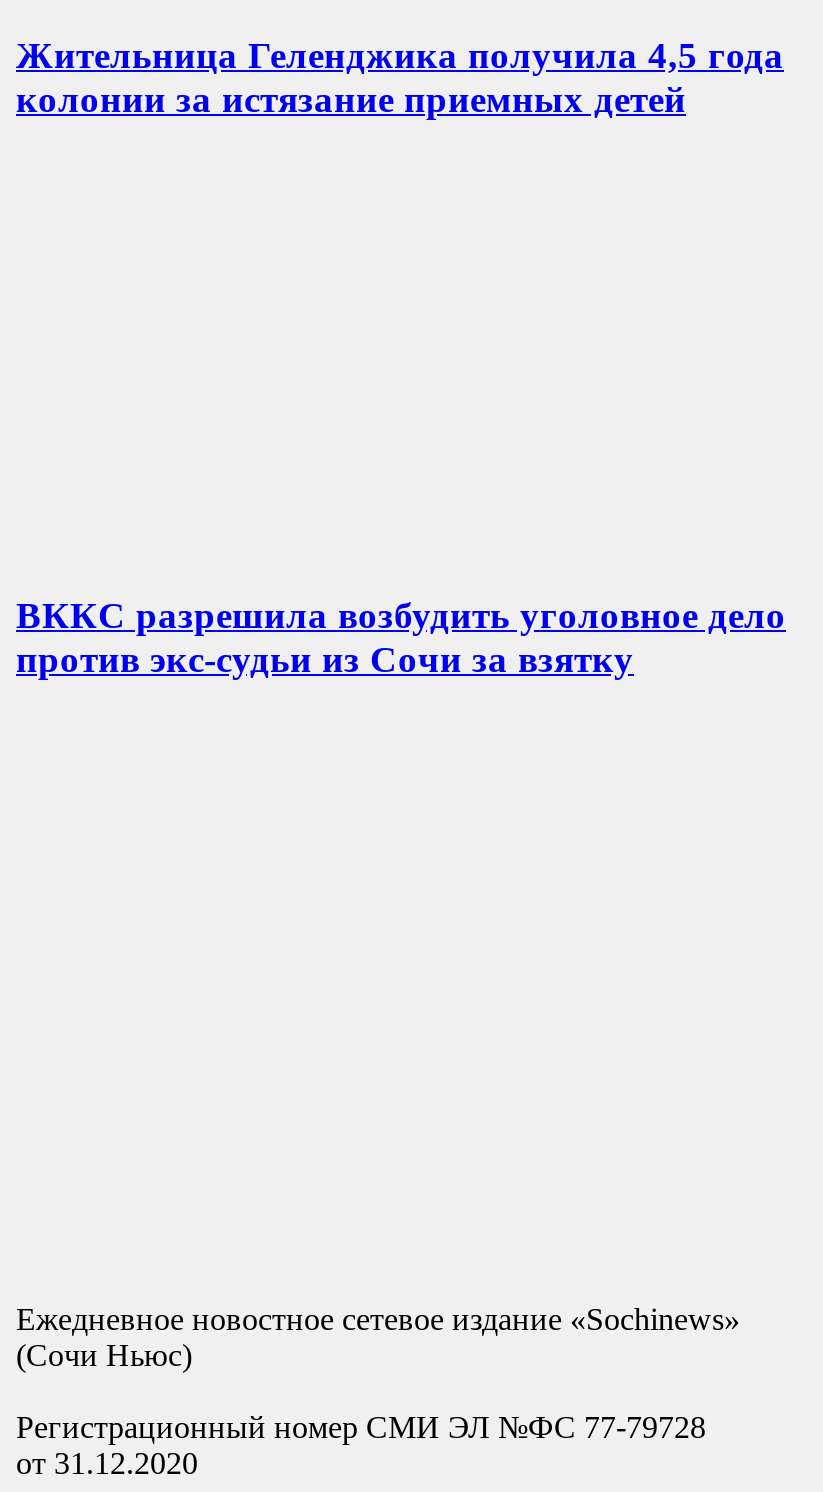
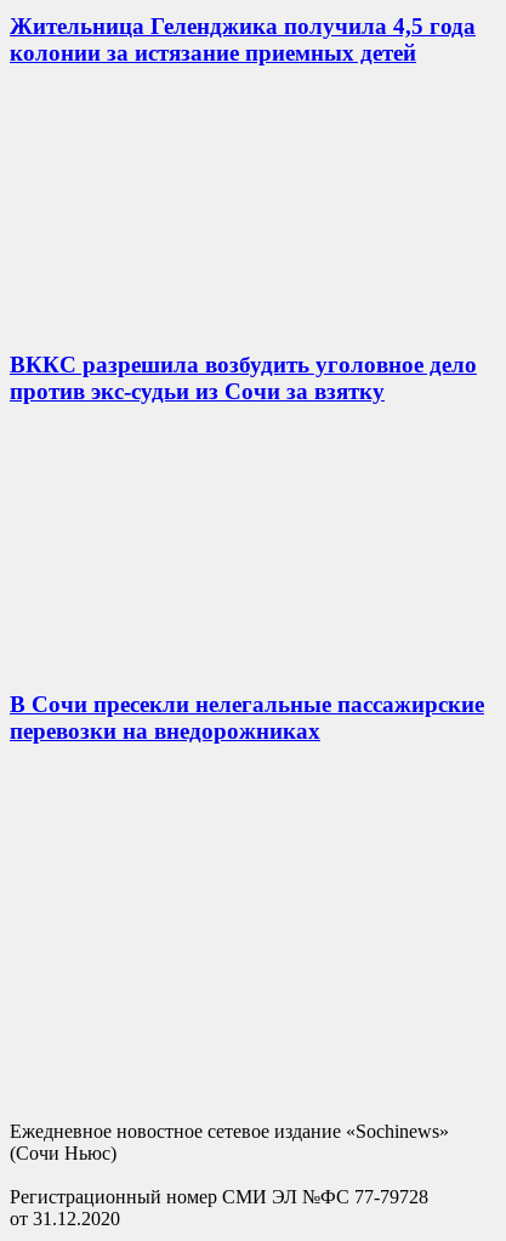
none -> [10,691,484,743] В Сочи пресекли нелегальные пассажирские | перевозки на внедорожниках

